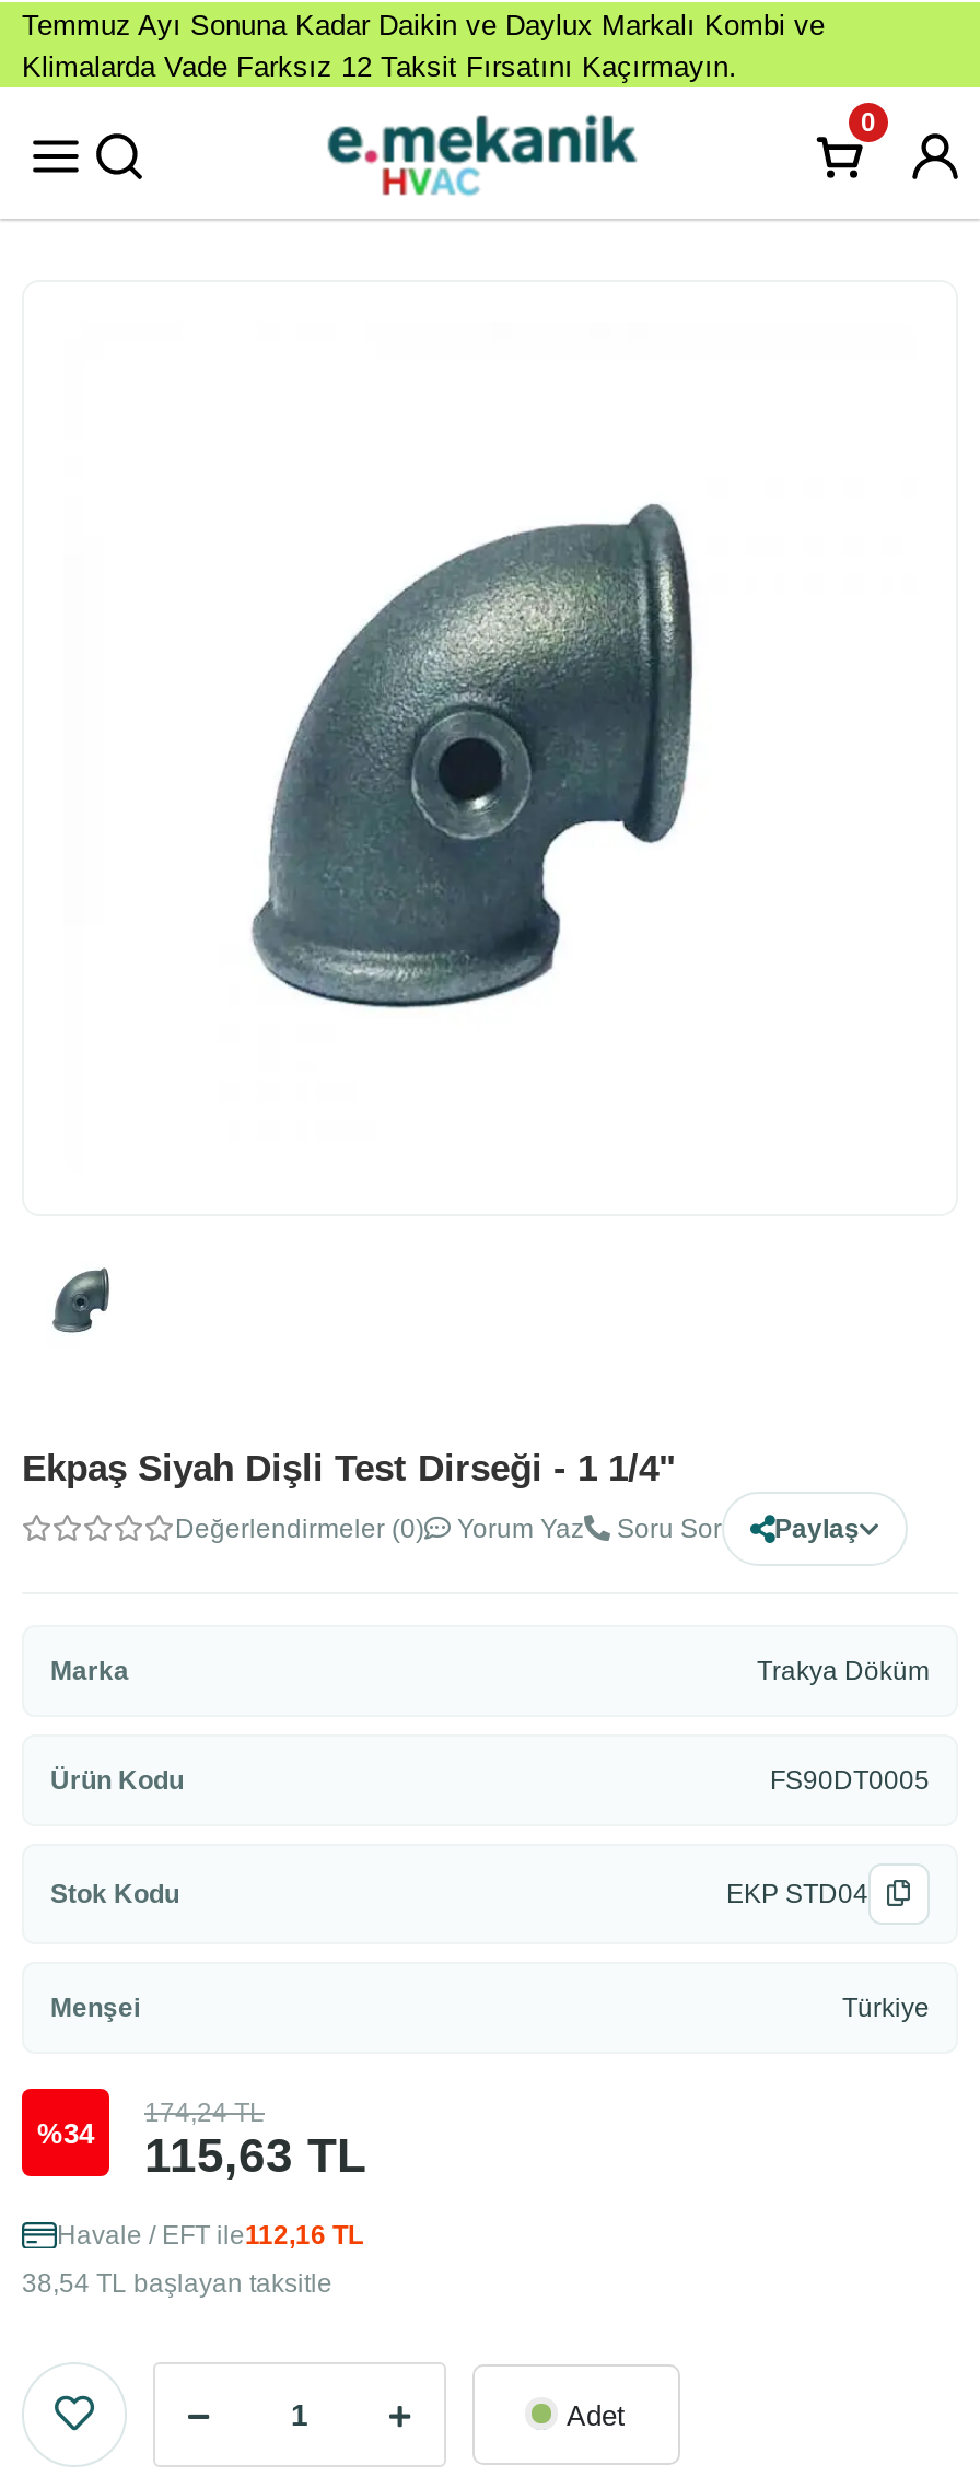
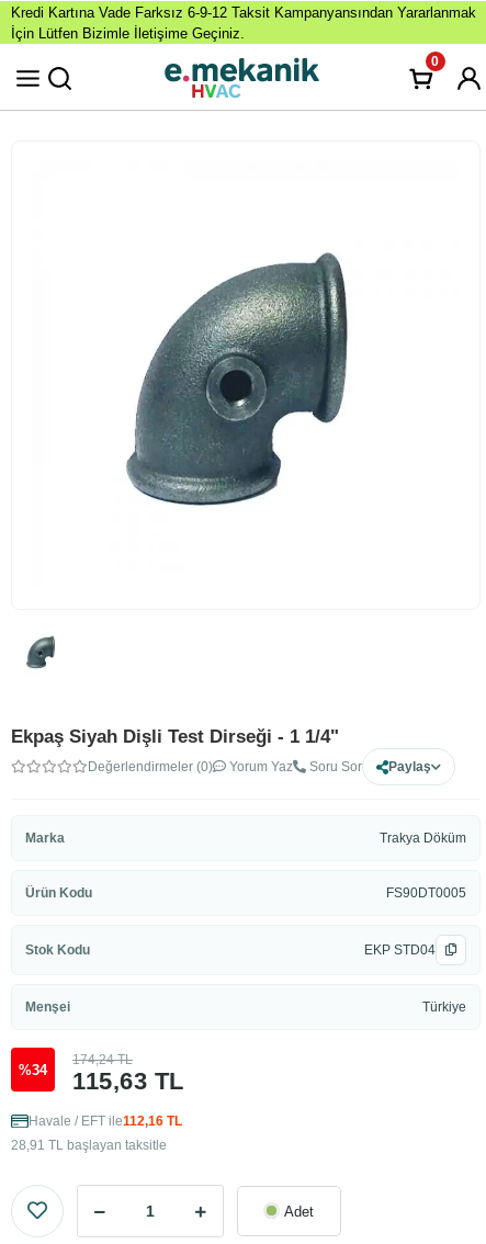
[22,9,825,83] Temmuz Ayı Sonuna Kadar Daikin ve Daylux Markalı Kombi ve | Klimalarda Vade Farksız 12 Taksit Fırsatını Kaçırmayın. -> [11,4,476,42] Kredi Kartına Vade Farksız 6-9-12 Taksit Kampanyansından Yararlanmak | İçin Lütfen Bizimle İletişime Geçiniz.
[22,2268,332,2299] 38,54 TL başlayan taksitle -> [11,1138,167,1153] 28,91 TL başlayan taksitle

